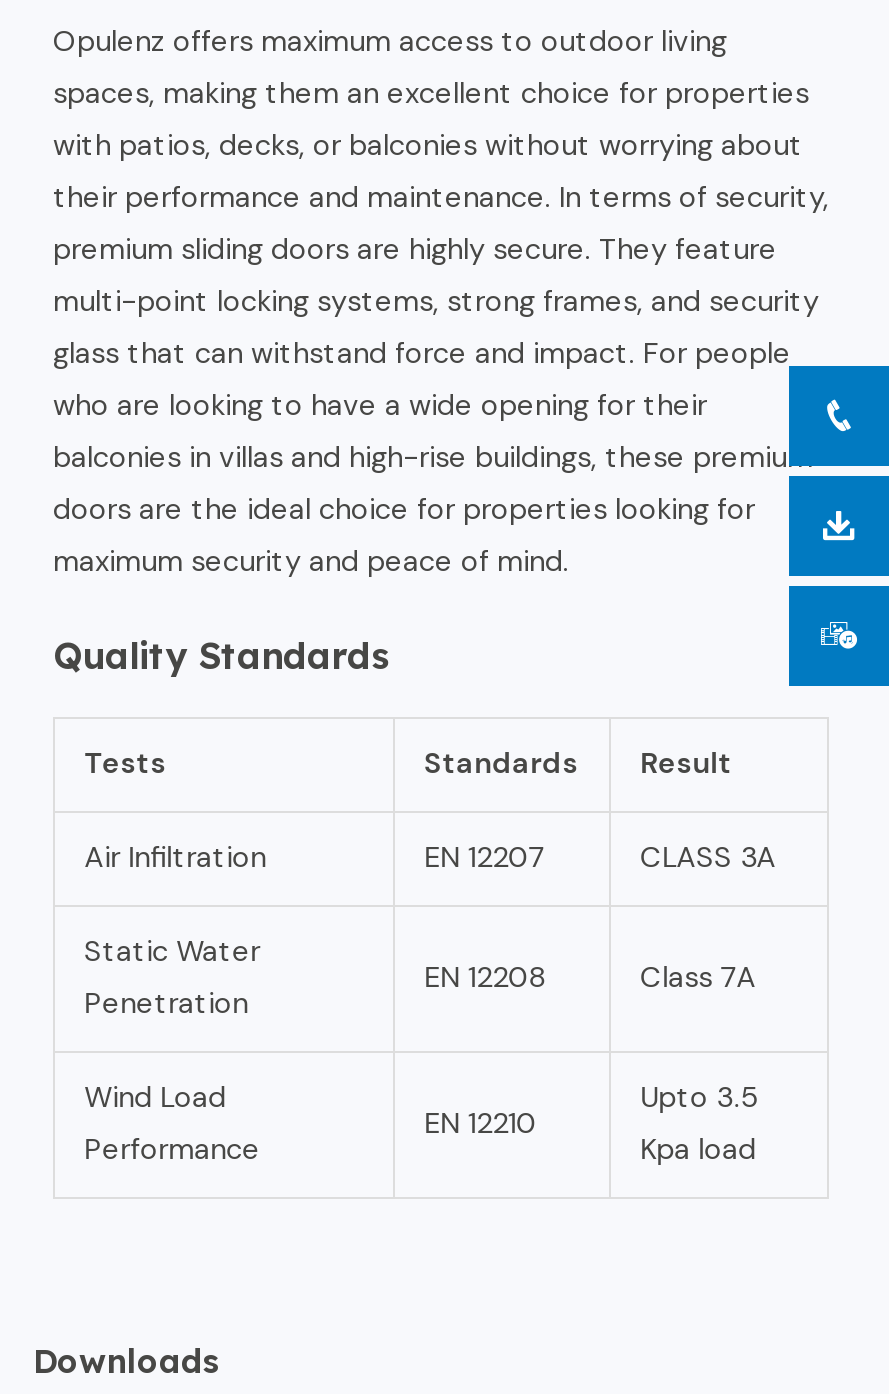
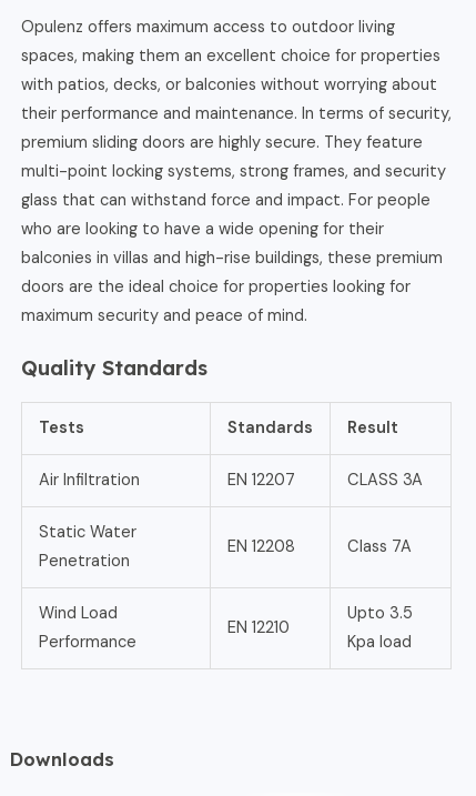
[787,363,883,689] [image] -> none

